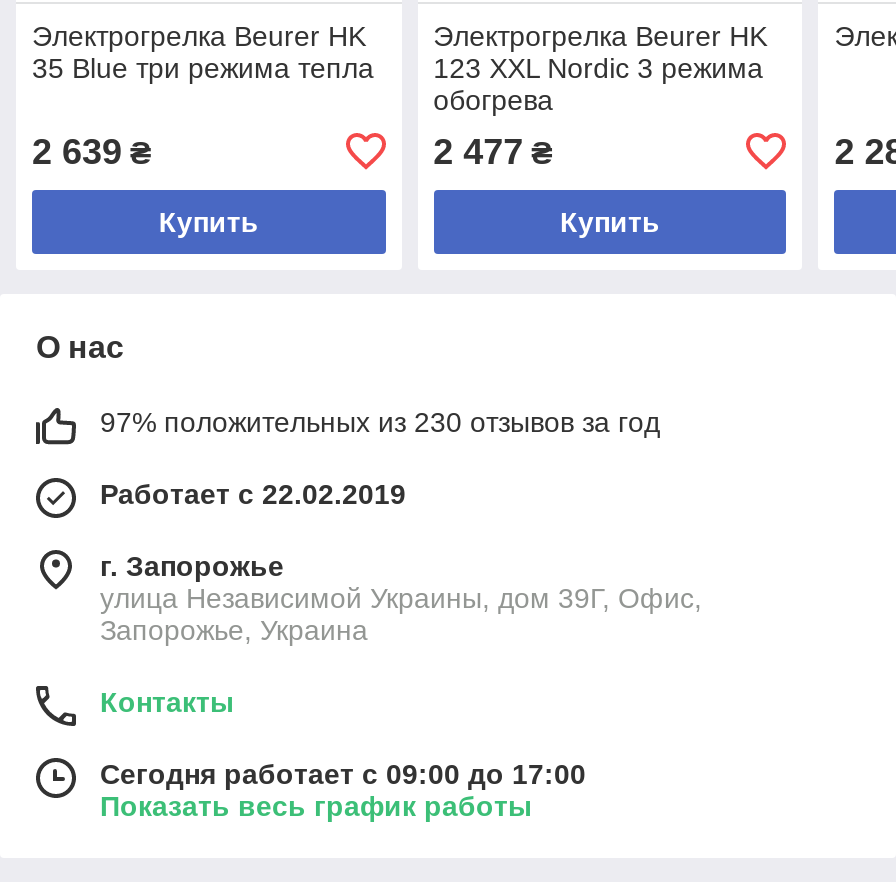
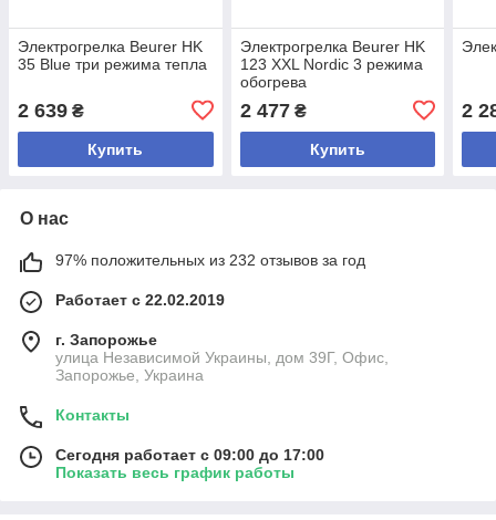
[100,406,660,438] 97% положительных из 230 отзывов за год -> [55,251,365,269] 97% положительных из 232 отзывов за год

